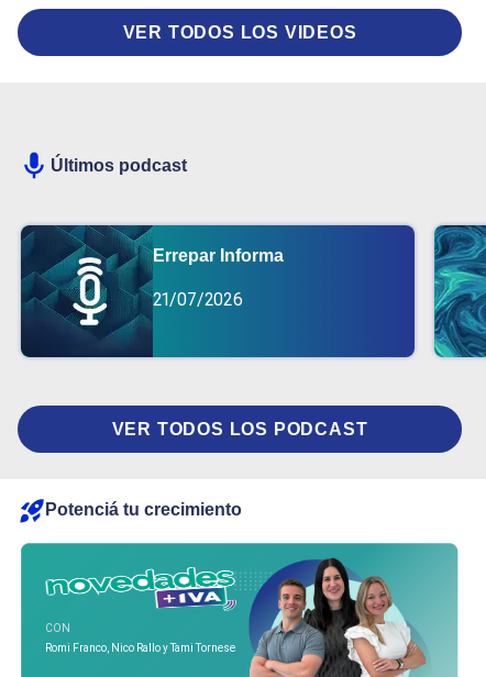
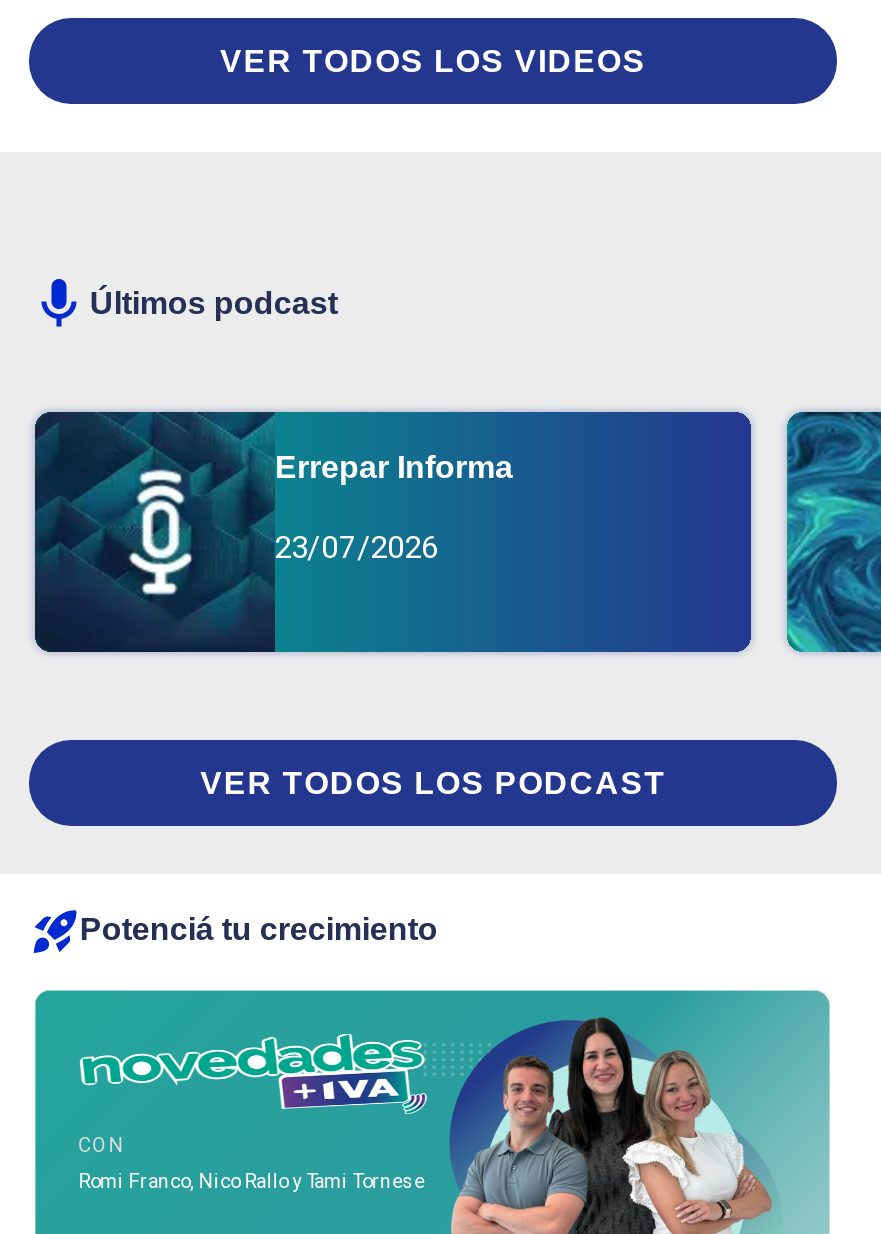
[153,289,243,310] 21/07/2026 -> [275,528,441,566] 23/07/2026

